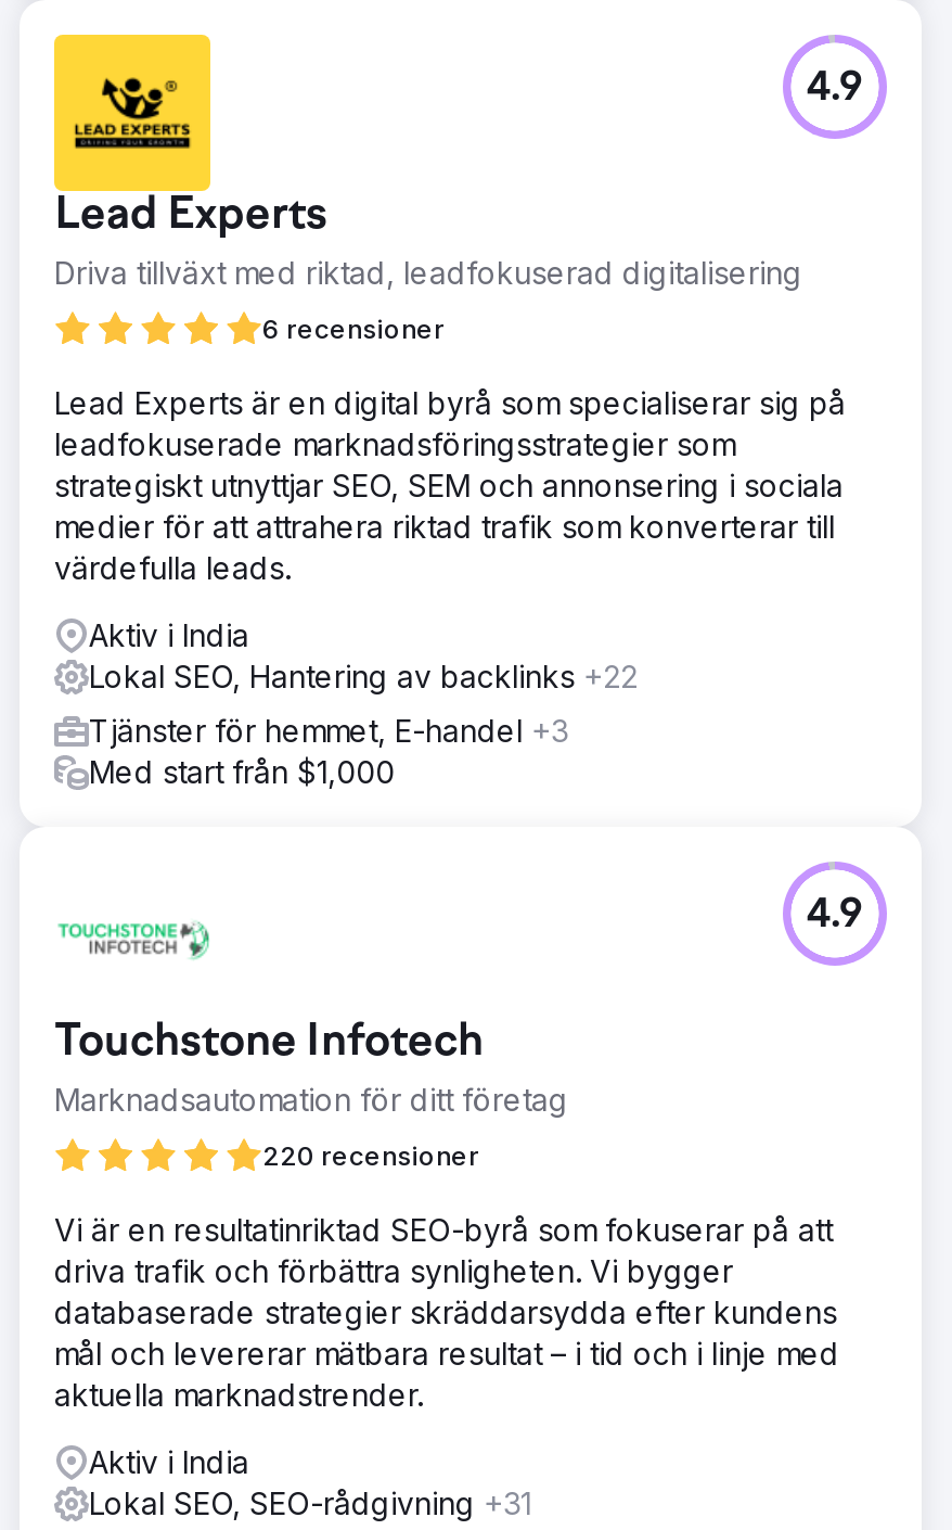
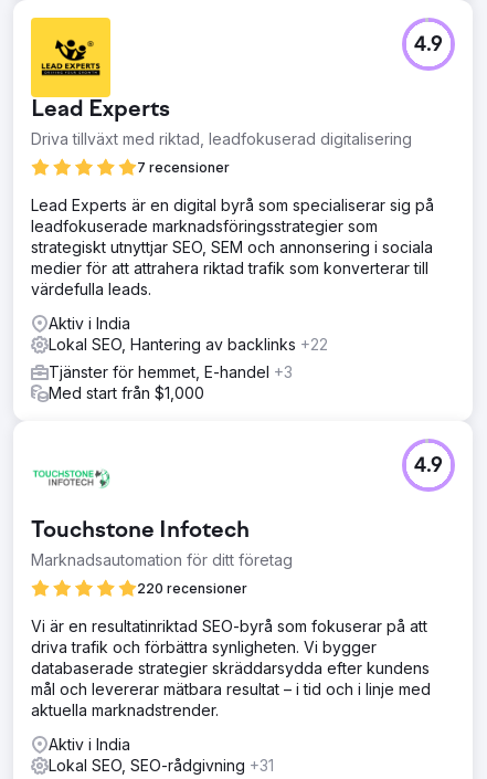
[262,312,445,344] 6 recensioner -> [137,159,230,175] 7 recensioner

